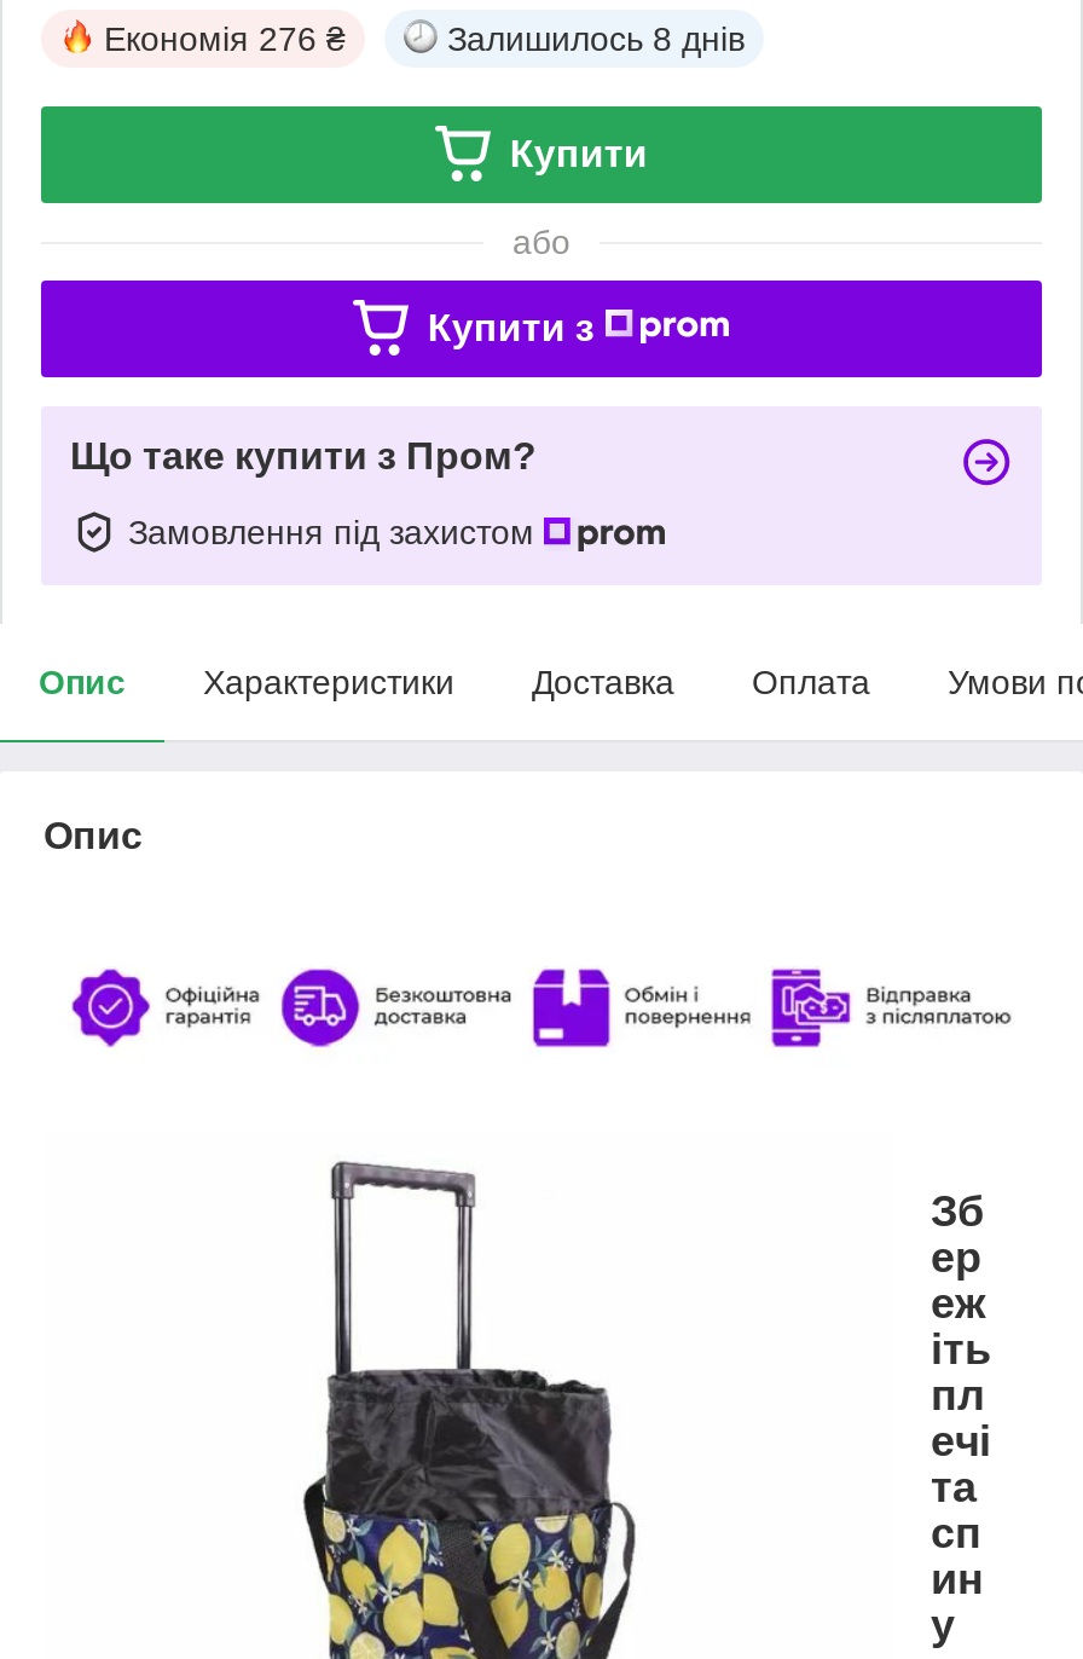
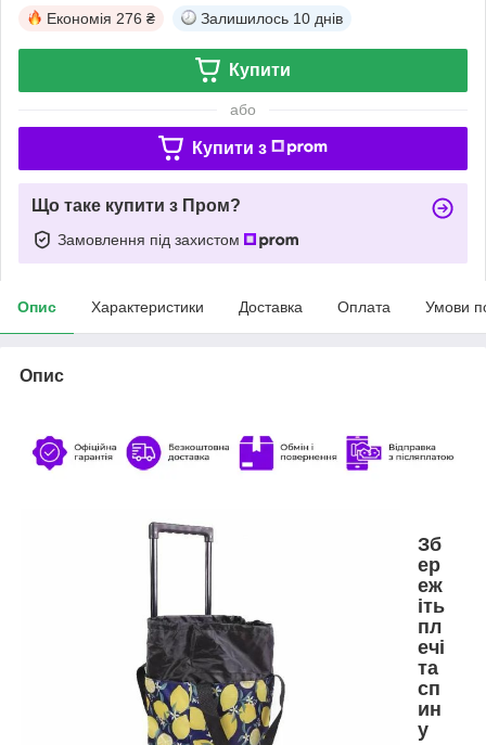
[447,19,745,58] Залишилось 8 днів -> [201,10,343,27] Залишилось 10 днів

